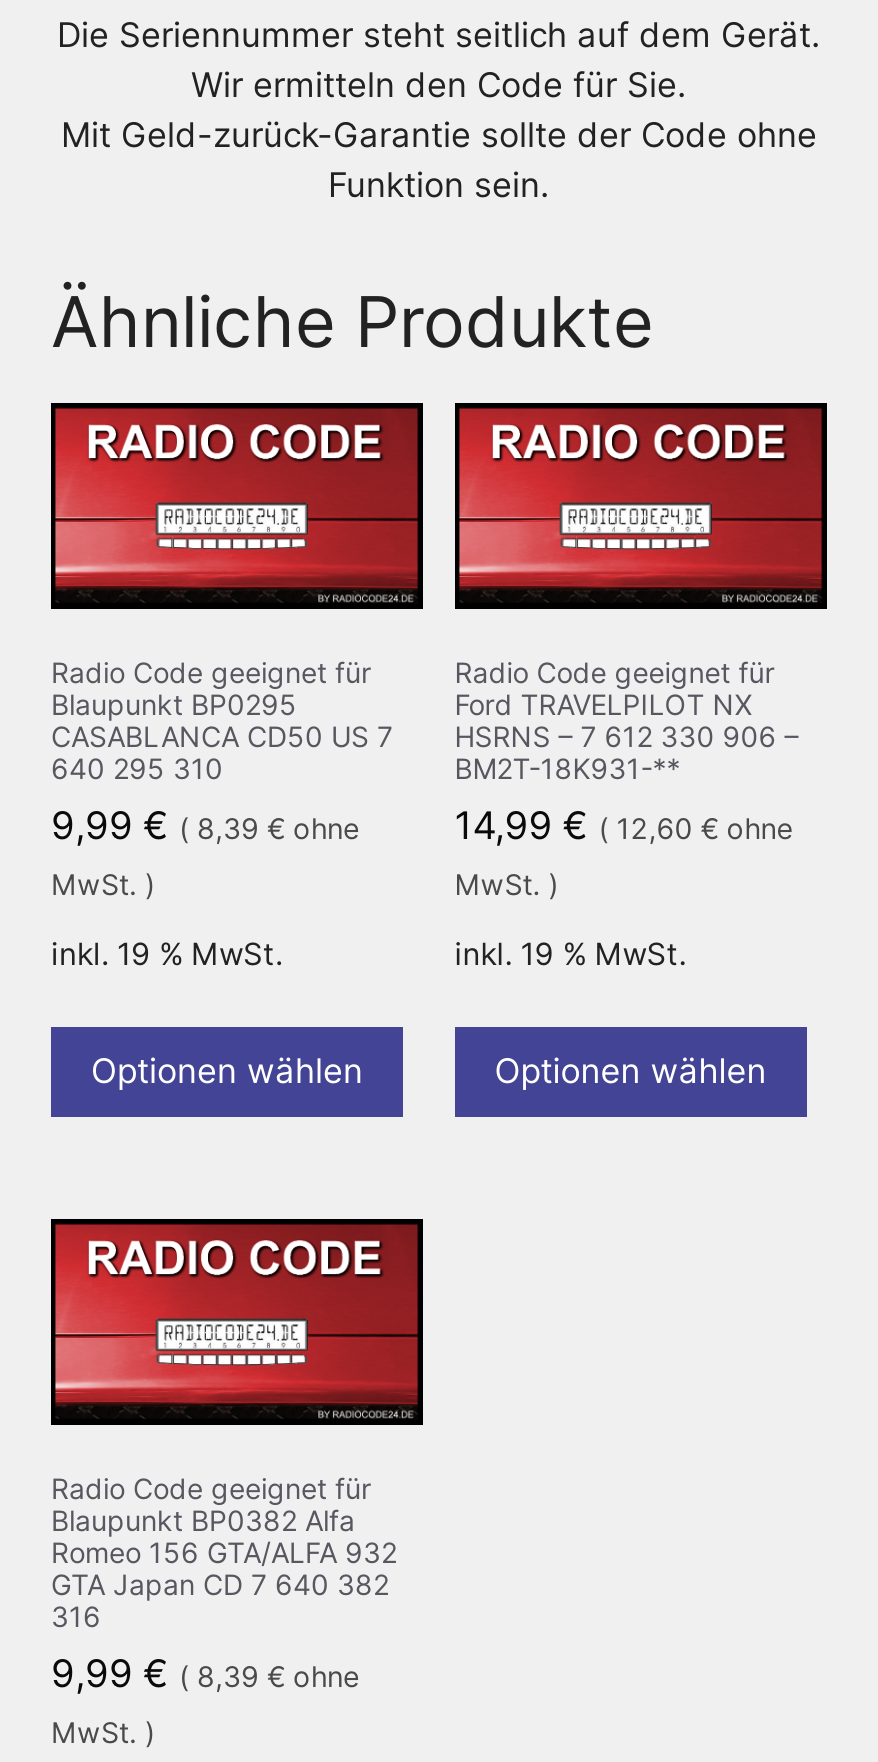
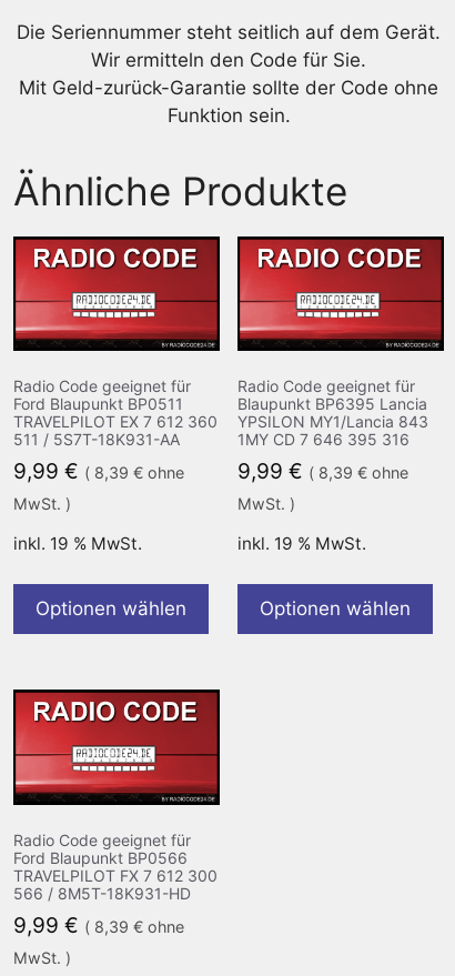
[51,688,393,786] Blaupunkt BP0295 | CASABLANCA CD50 US 7 | 640 295 310 -> [13,395,218,449] Ford Blaupunkt BP0511 | TRAVELPILOT EX 7 612 360 | 511 / 5S7T-18K931-AA
[455,688,799,850] Ford TRAVELPILOT NX | HSRNS – 7 612 330 906 – | BM2T-18K931-** | 14,99 € (12,60 €ohne -> [237,395,428,485] Blaupunkt BP6395 Lancia | YPSILON MY1/Lancia 843 | 1MY CD 7 646 395 316 | 9,99 € (8,39 €ohne
[51,1504,397,1634] Blaupunkt BP0382 Alfa | Romeo 156 GTA/ALFA 932 | GTA Japan CD 7 640 382 | 316 -> [13,848,218,902] Ford Blaupunkt BP0566 | TRAVELPILOT FX 7 612 300 | 566 / 8M5T-18K931-HD

